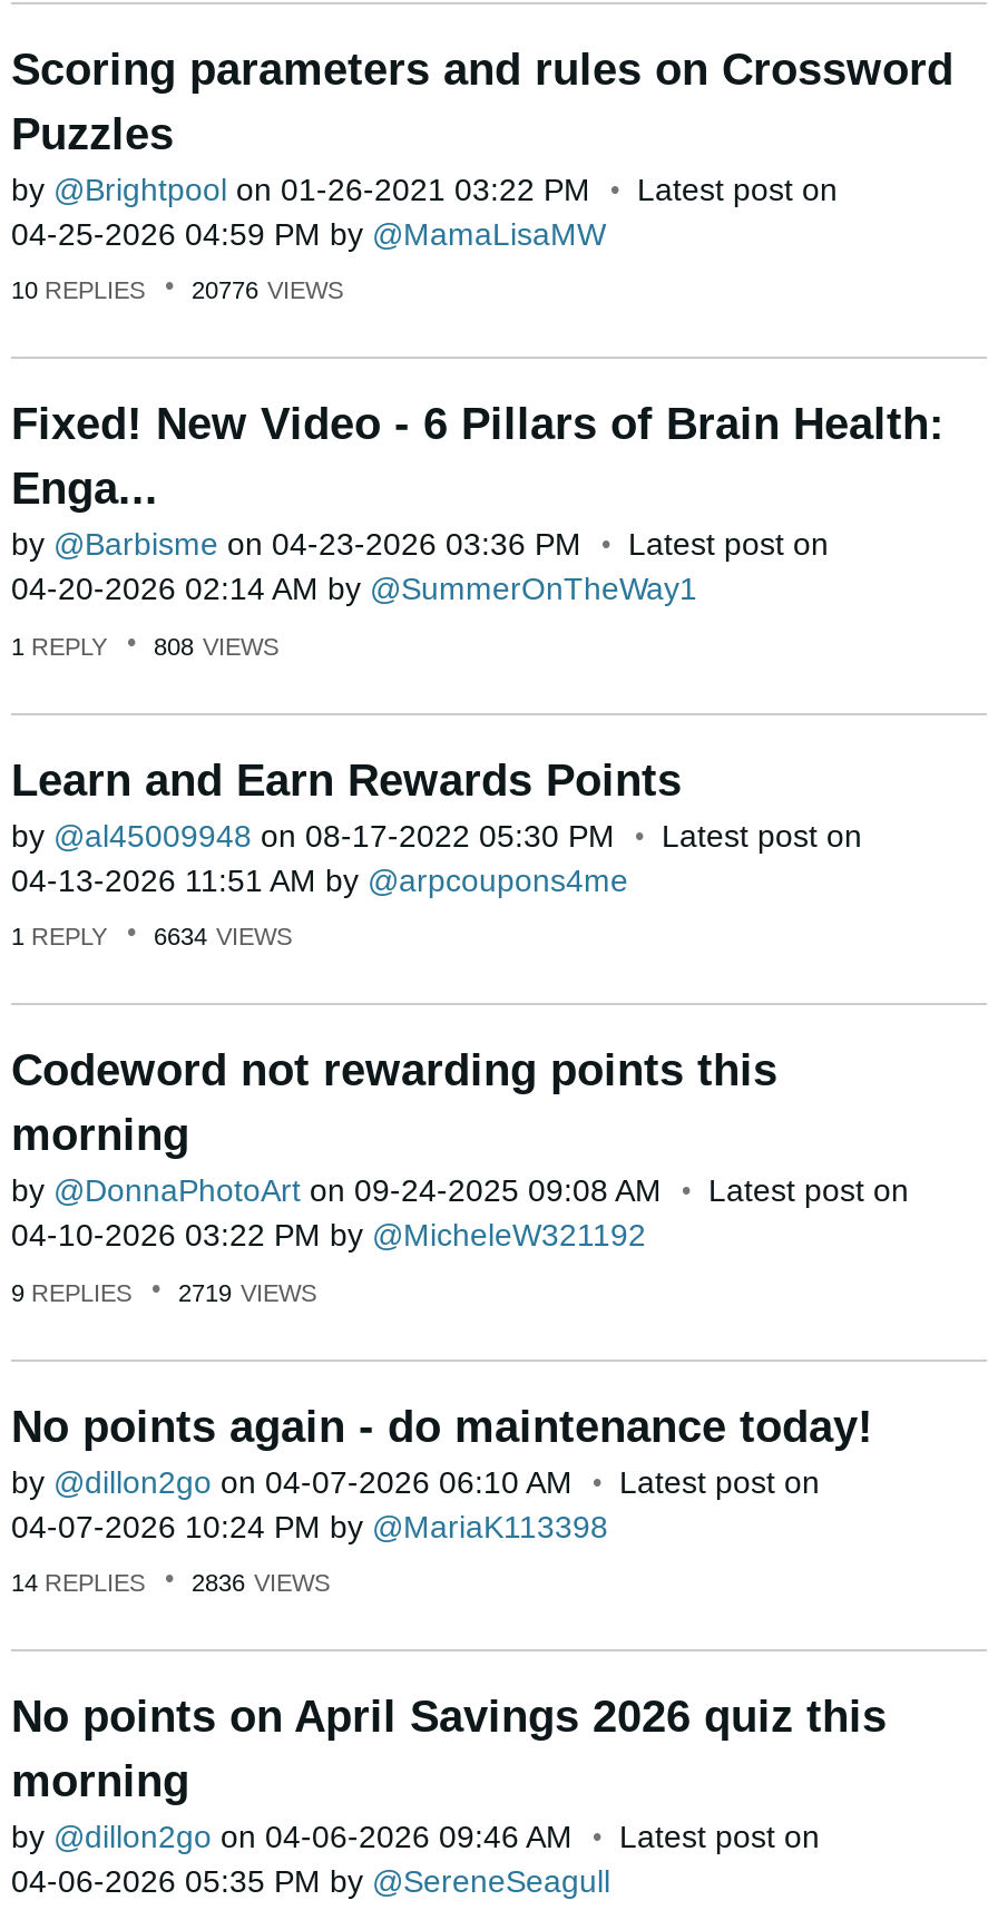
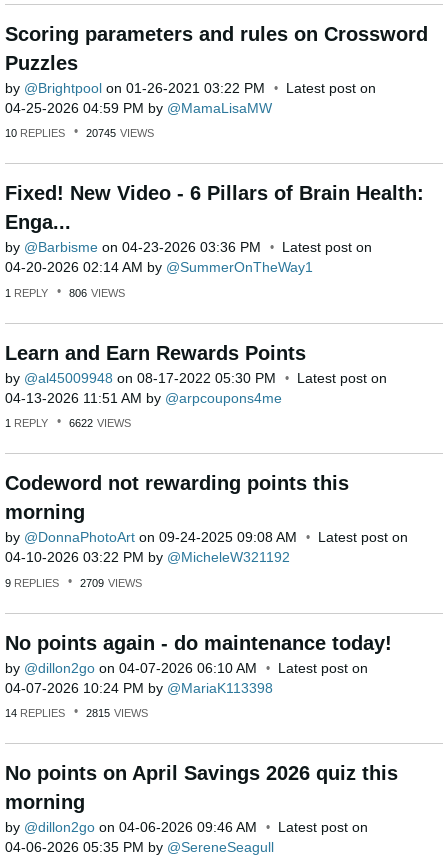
[11,277,343,304] 10 REPLIES 20776 VIEWS -> [5,127,154,139] 10 REPLIES 20745 VIEWS
[11,632,278,659] 1 REPLY 808 VIEWS -> [5,287,125,299] 1 REPLY 806 VIEWS
[11,923,292,950] 1 REPLY 6634 VIEWS -> [5,417,131,429] 1 REPLY 6622 VIEWS
[11,1279,316,1305] 9 REPLIES 2719 VIEWS -> [5,577,142,589] 9 REPLIES 2709 VIEWS
[11,1569,330,1596] 14 REPLIES 2836 VIEWS -> [5,707,148,719] 14 REPLIES 2815 VIEWS

